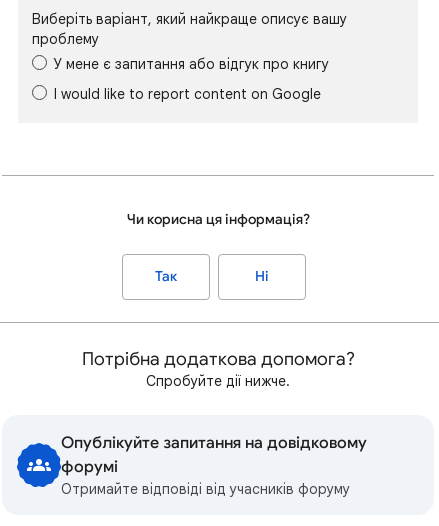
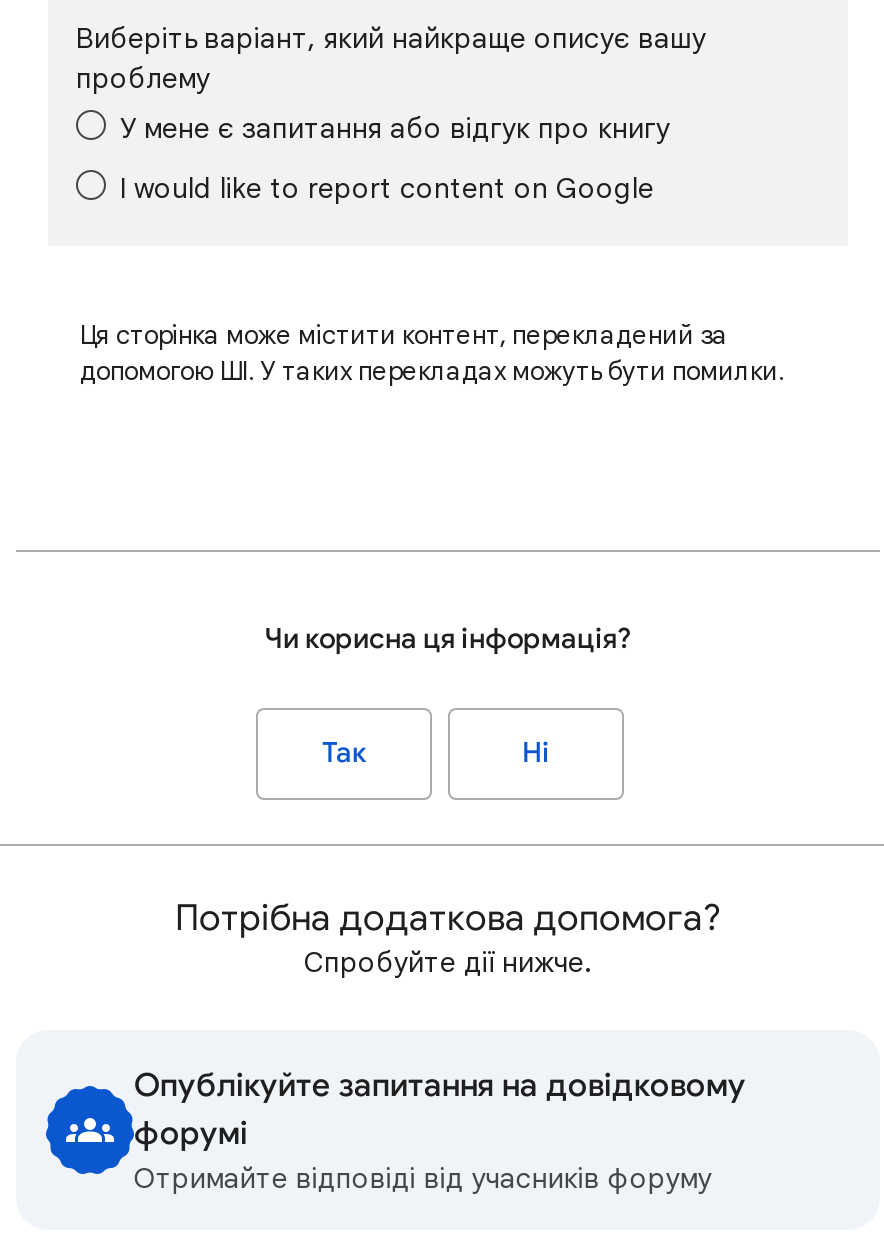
none -> [80,318,784,388] Ця сторінка може містити контент, перекладений за | допомогою ШІ. У таких перекладах можуть бути помилки.

